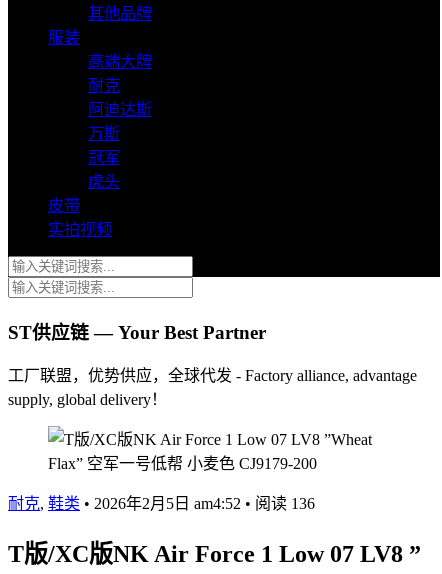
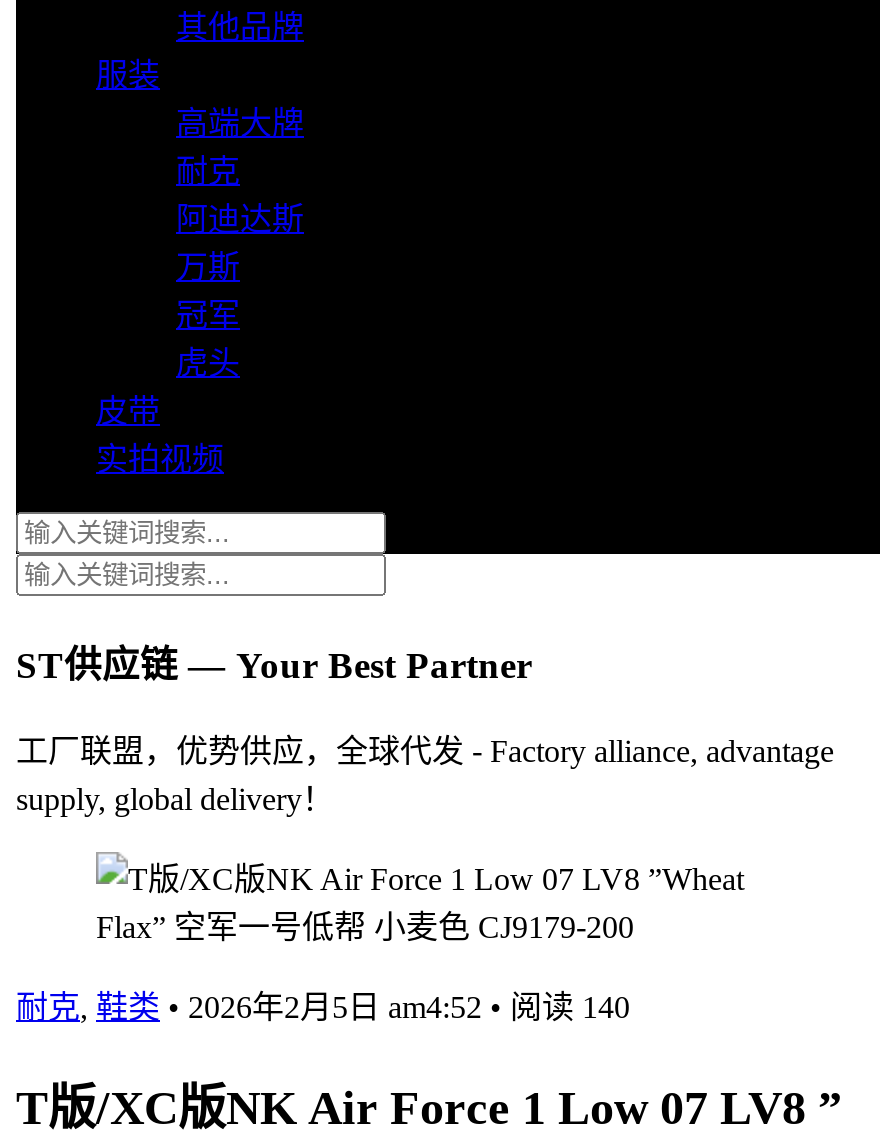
[8,495,315,512] 耐克,鞋类 • 2026年2月5日 am4:52 • 阅读 136 -> [16,991,630,1025] 耐克,鞋类 • 2026年2月5日 am4:52 • 阅读 140

